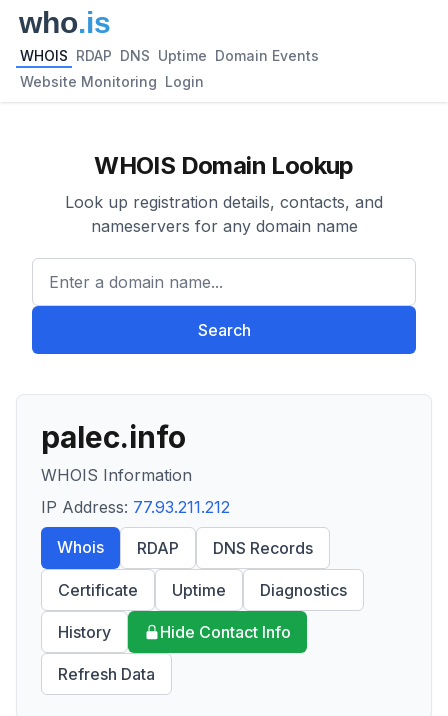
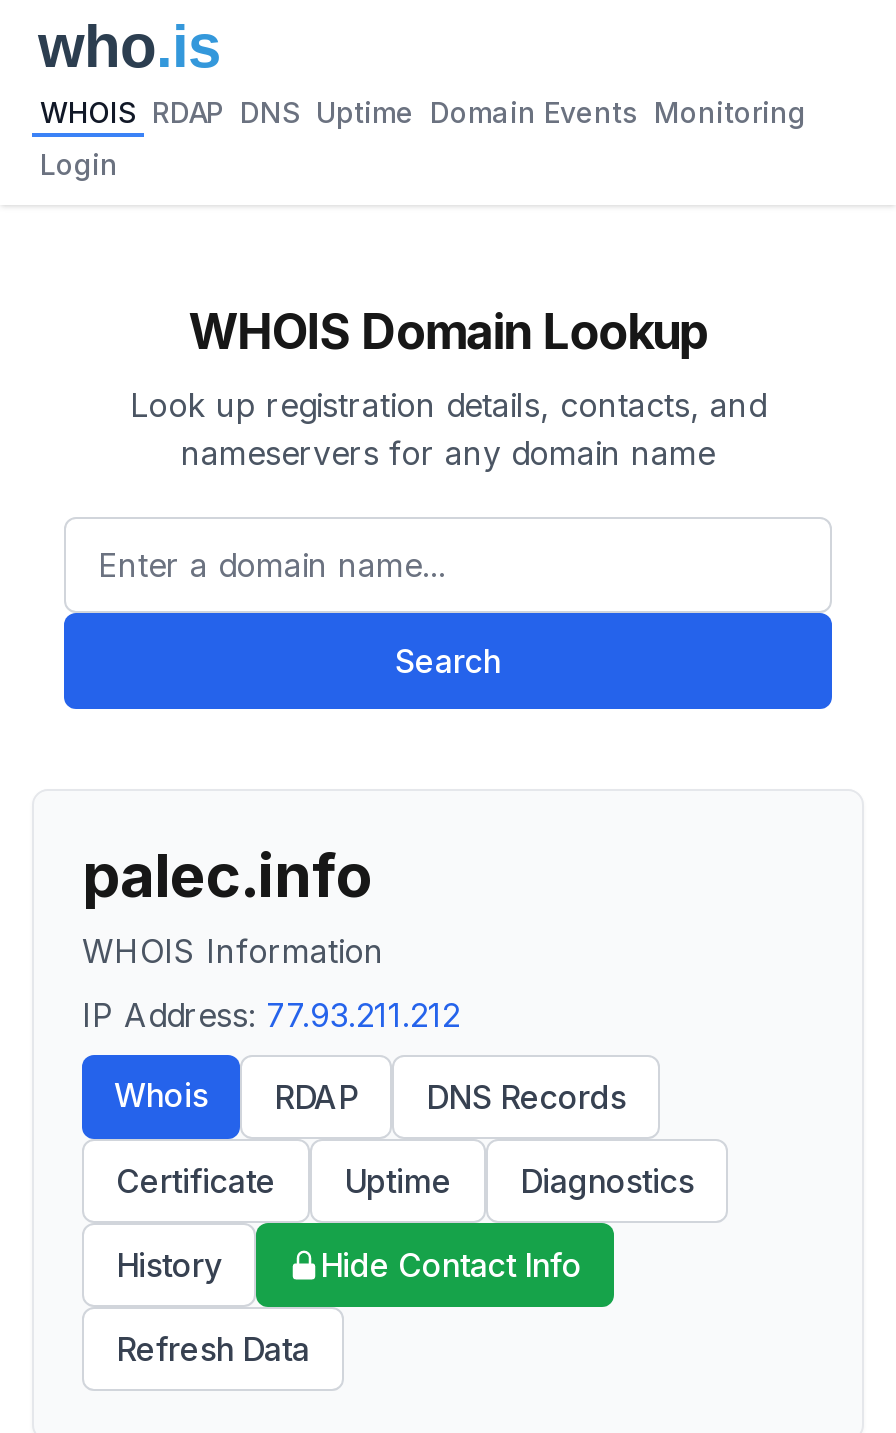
[20,47,319,64] WHOIS RDAP DNS Uptime Domain Events -> [40,95,806,129] WHOIS RDAP DNS Uptime Domain Events Monitoring
[20,73,204,90] Website Monitoring Login -> [40,147,118,181] Login

